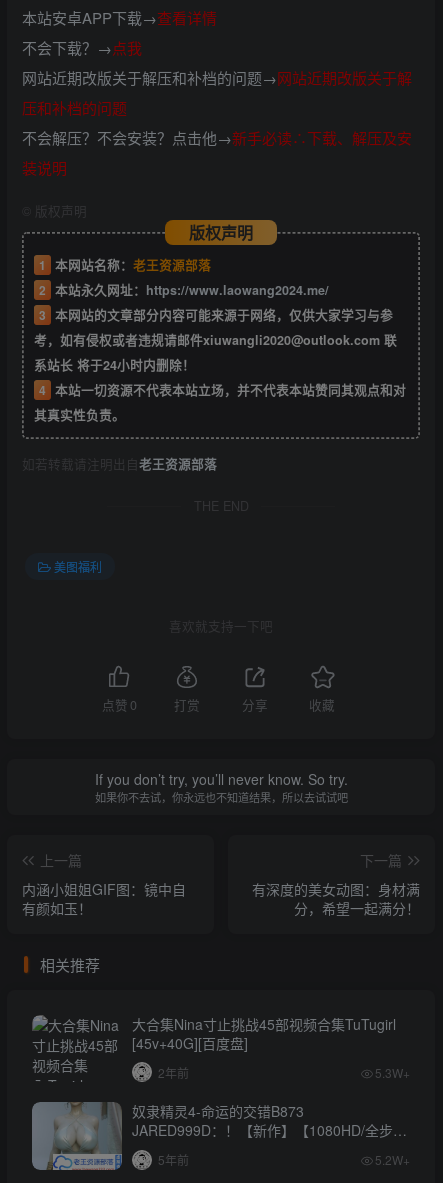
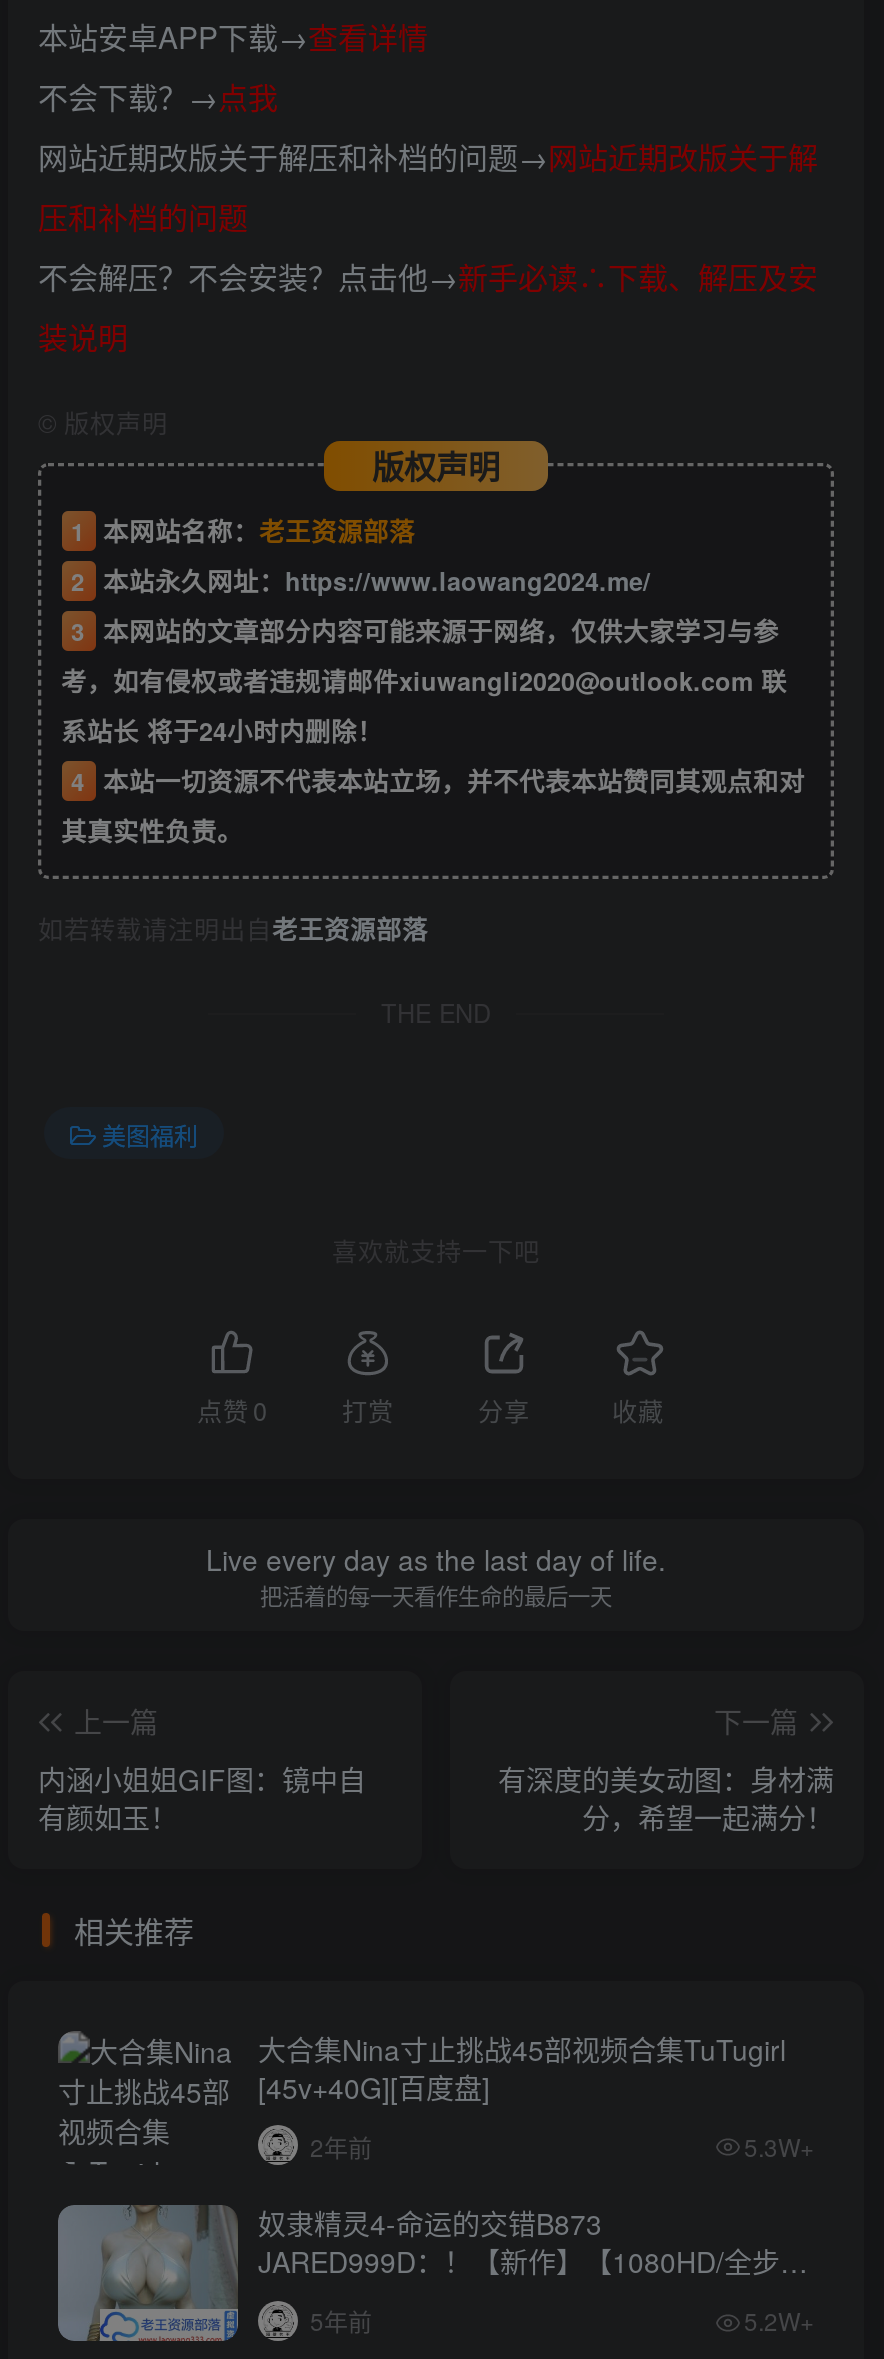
[94,769,347,805] If you don’t try, you’ll never know. So try. | 如果你不去试，你永远也不知道结果，所以去试试吧 -> [206,1538,666,1610] Live every day as the last day of life. | 把活着的每一天看作生命的最后一天

